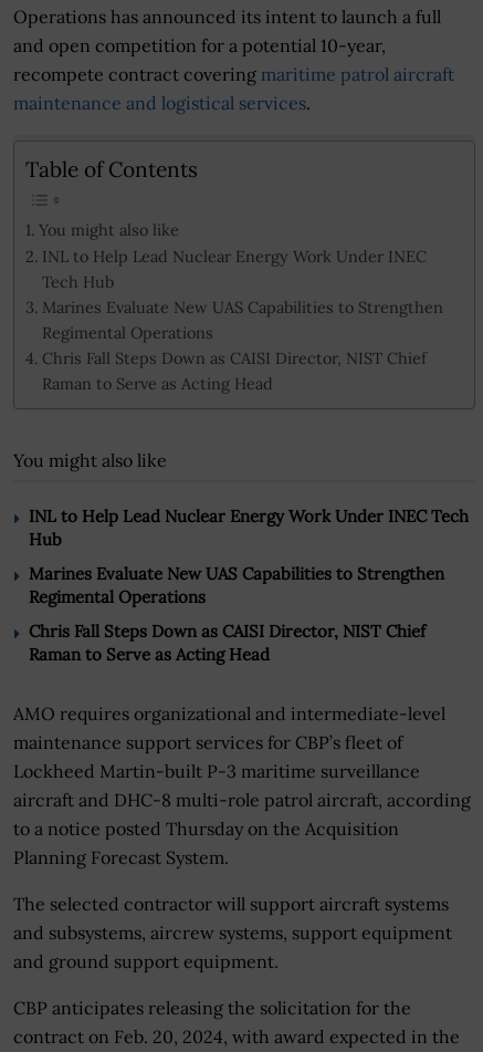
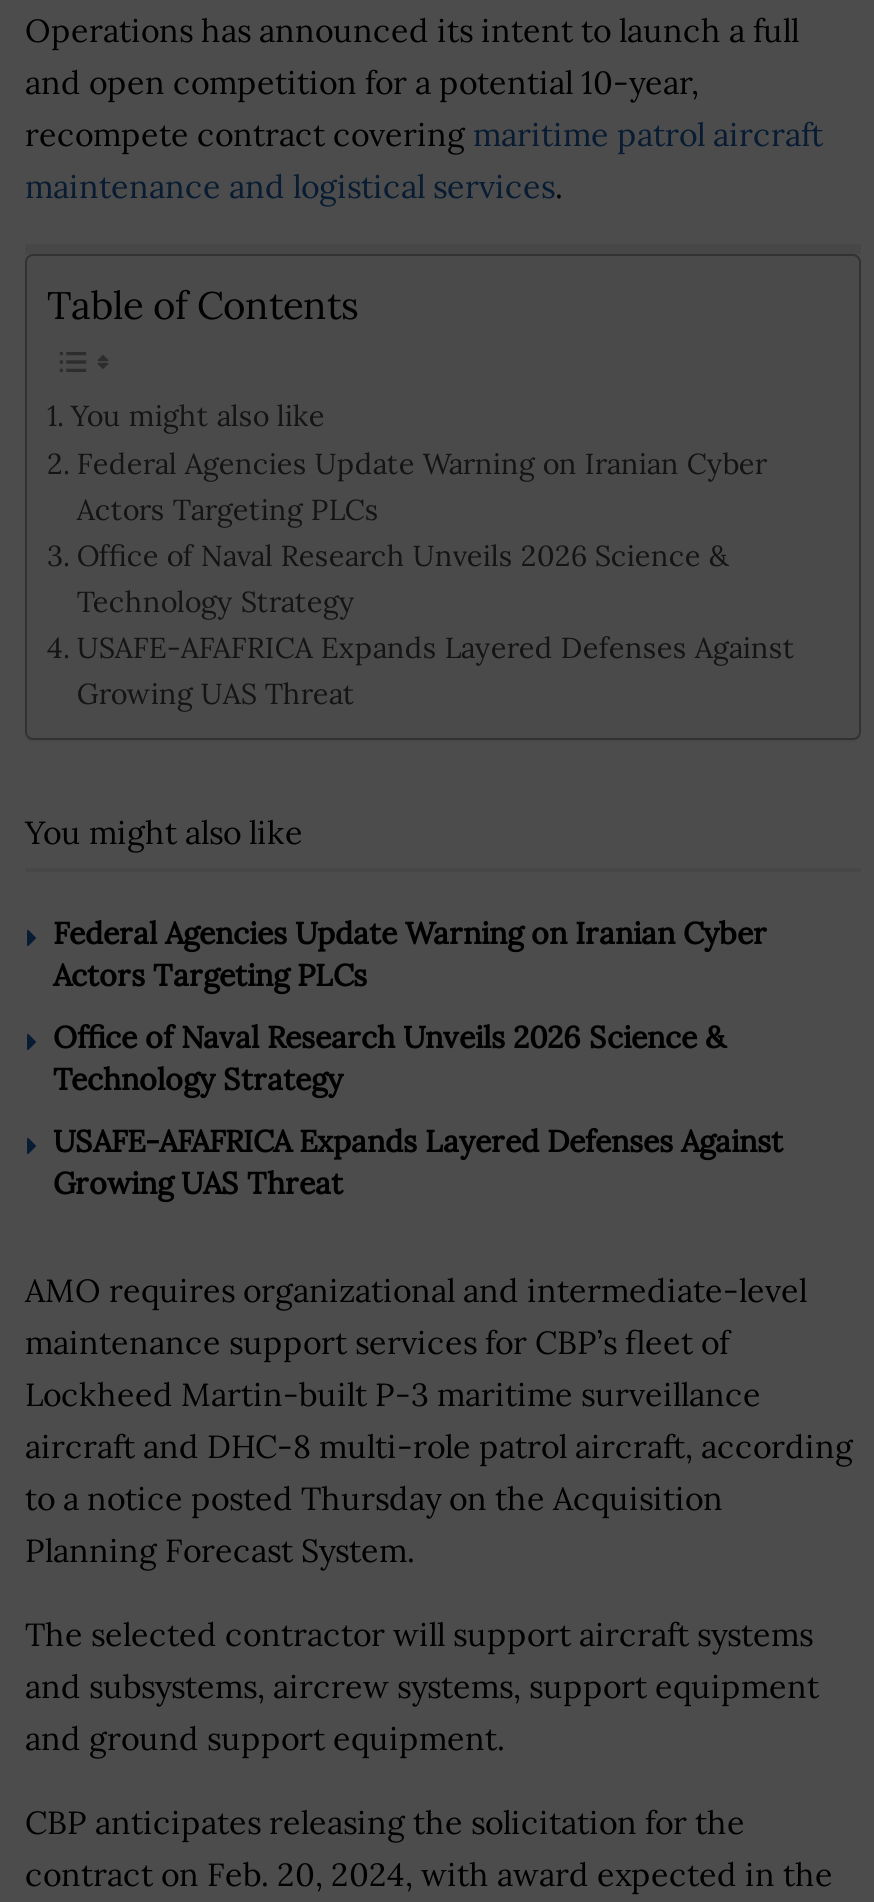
[42,246,443,394] INL to Help Lead Nuclear Energy Work Under INEC | Tech Hub | Marines Evaluate New UAS Capabilities to Strengthen | Regimental Operations | Chris Fall Steps Down as CAISI Director, NIST Chief | Raman to Serve as Acting Head -> [77,444,795,712] Federal Agencies Update Warning on Iranian Cyber | Actors Targeting PLCs | Office of Naval Research Unveils 2026 Science & | Technology Strategy | USAFE-AFAFRICA Expands Layered Defenses Against | Growing UAS Threat
[29,505,469,549] INL to Help Lead Nuclear Energy Work Under INEC Tech | Hub -> [53,913,767,993] Federal Agencies Update Warning on Iranian Cyber | Actors Targeting PLCs
[29,563,444,607] Marines Evaluate New UAS Capabilities to Strengthen | Regimental Operations -> [53,1017,725,1097] Office of Naval Research Unveils 2026 Science & | Technology Strategy
[29,620,426,664] Chris Fall Steps Down as CAISI Director, NIST Chief | Raman to Serve as Acting Head -> [53,1121,783,1201] USAFE-AFAFRICA Expands Layered Defenses Against | Growing UAS Threat

